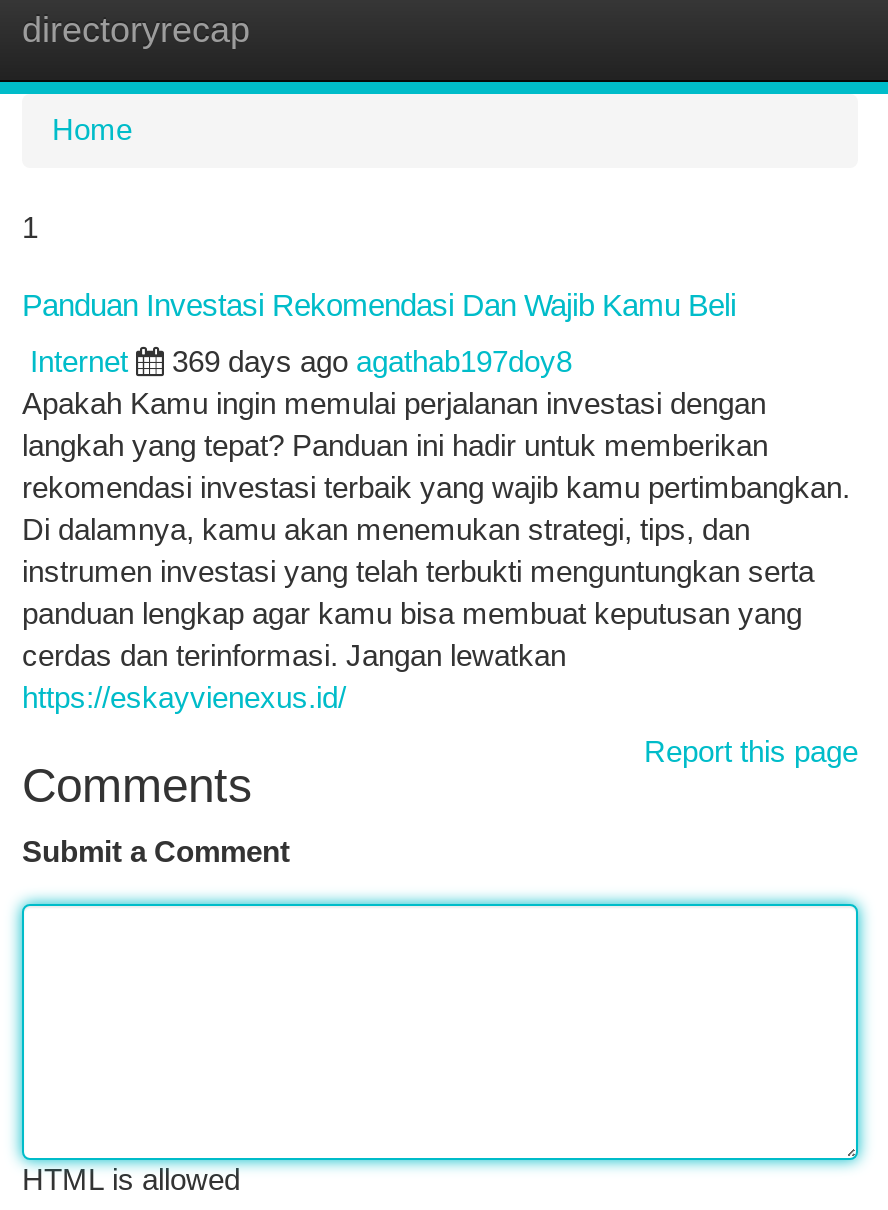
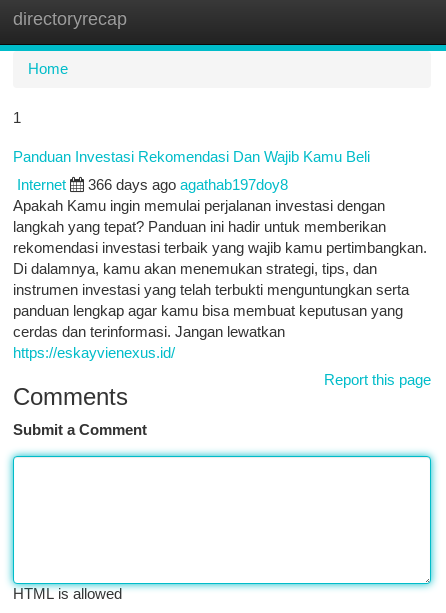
[172,346,572,378] 369 days ago agathab197doy8 -> [88,177,288,193] 366 days ago agathab197doy8

